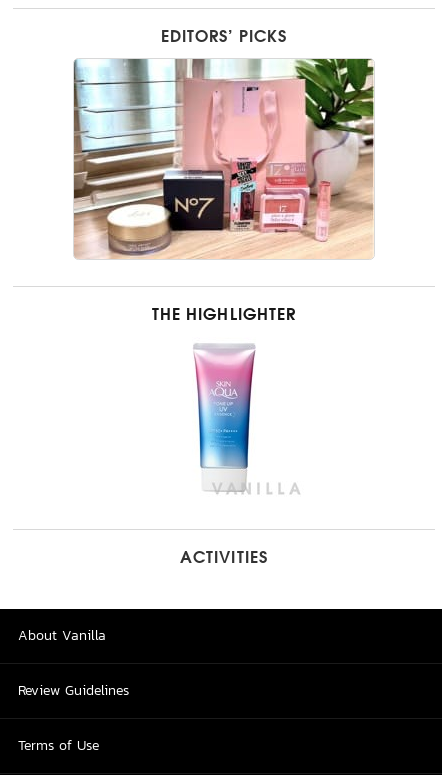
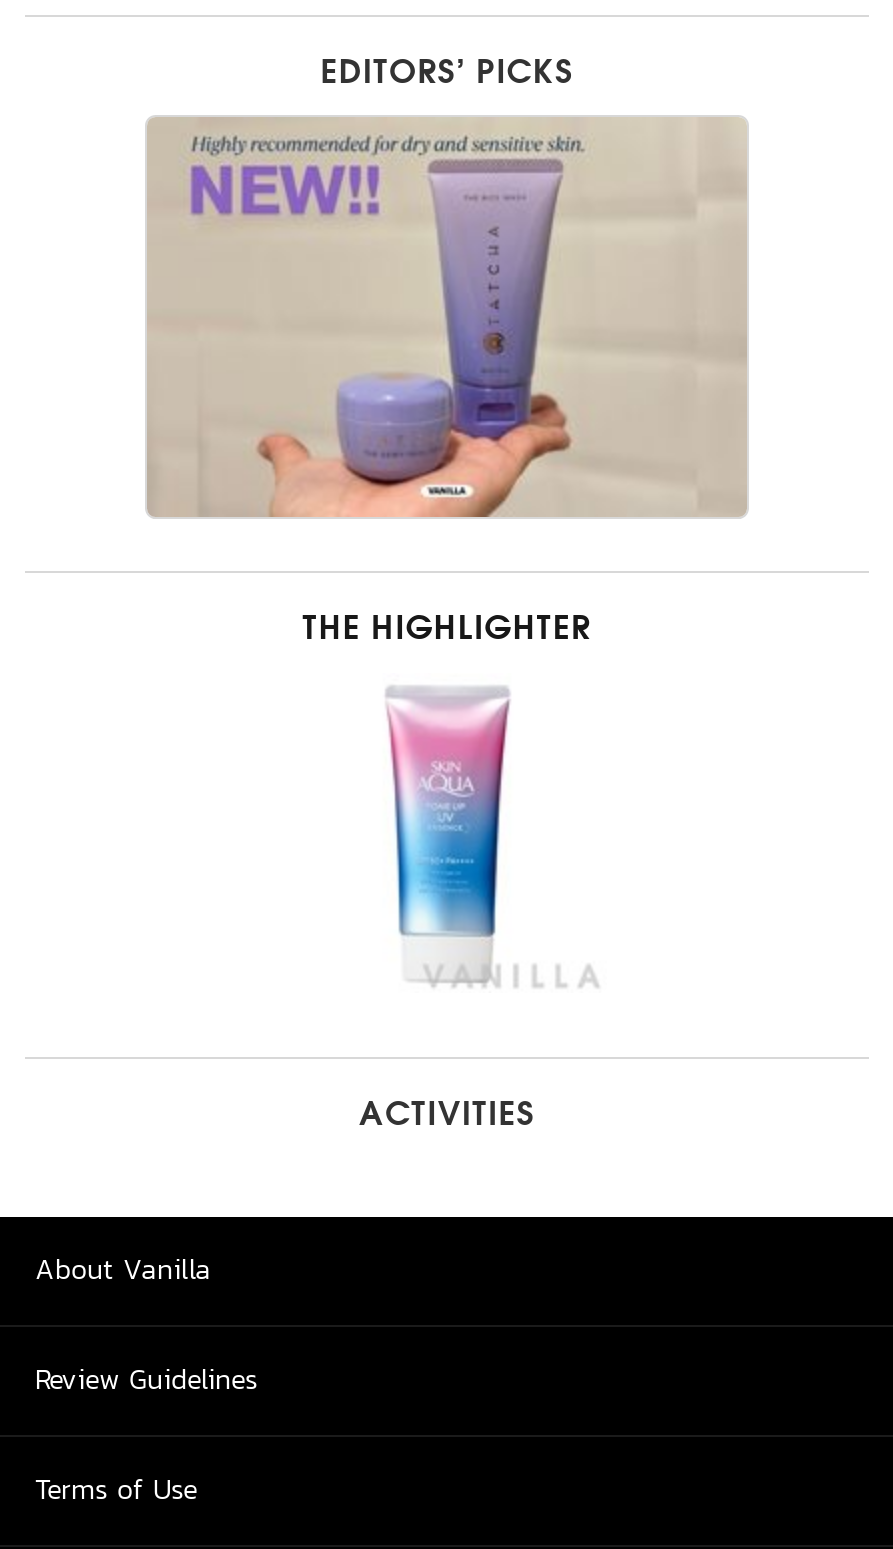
[74,58,374,259] [image] -> [149,117,747,519] [image]

